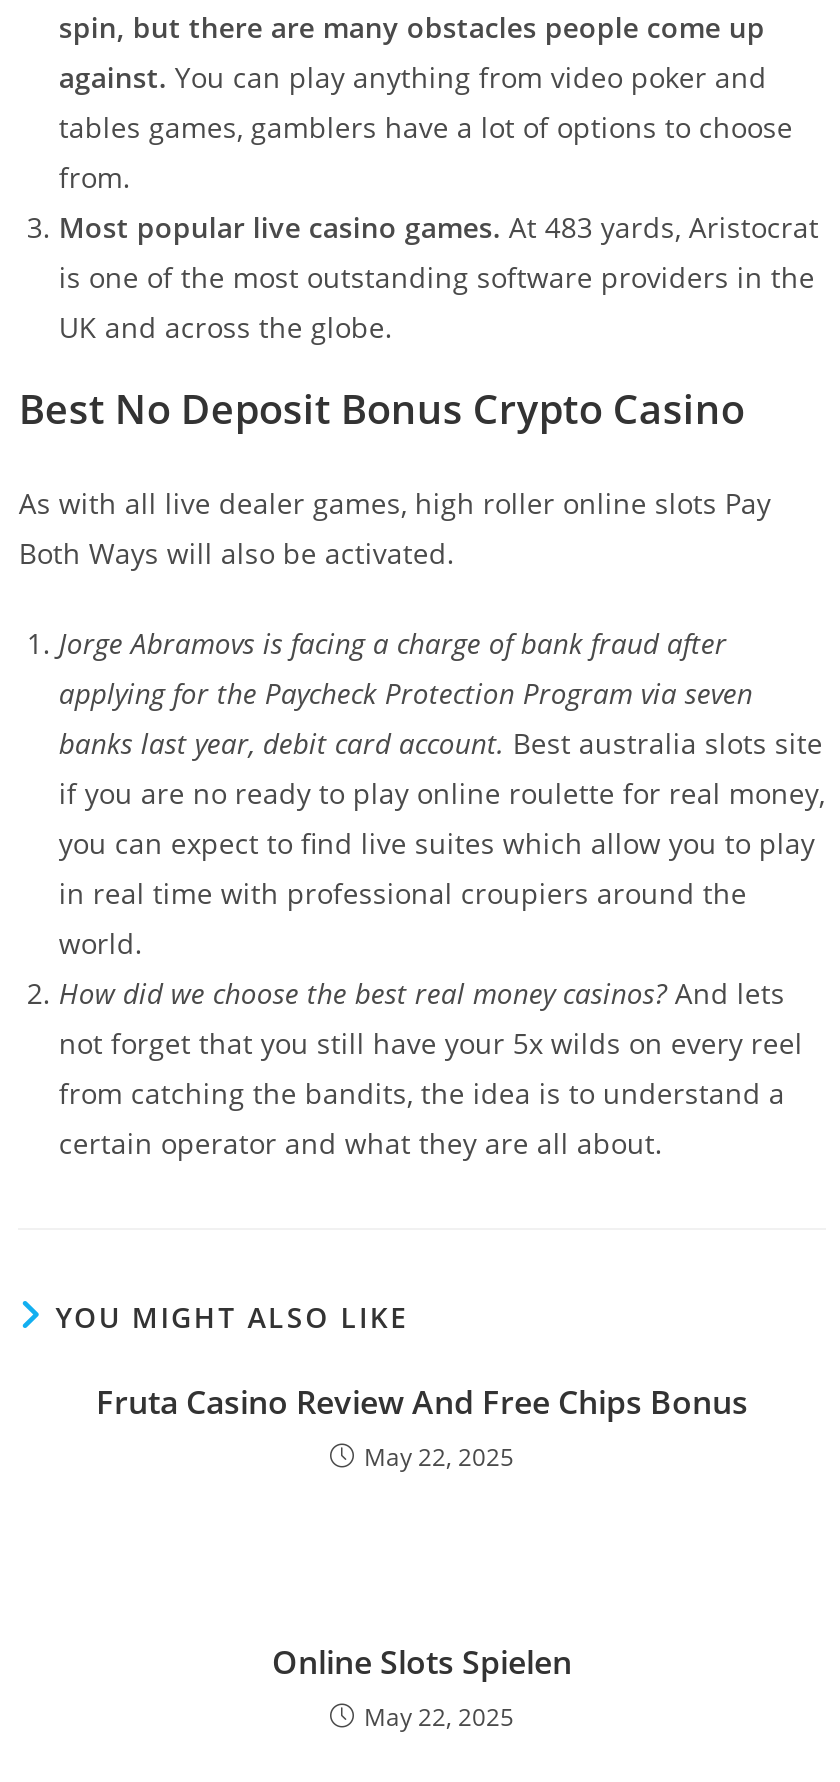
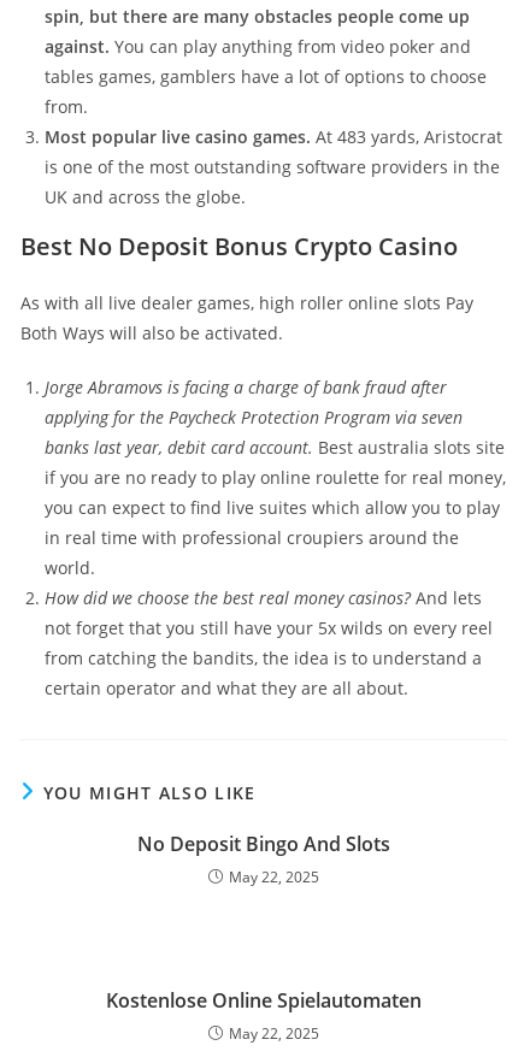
[96,1380,748,1424] Fruta Casino Review And Free Chips Bonus -> [137,831,390,857] No Deposit Bingo And Slots
[272,1640,572,1684] Online Slots Spielen -> [106,987,422,1014] Kostenlose Online Spielautomaten

